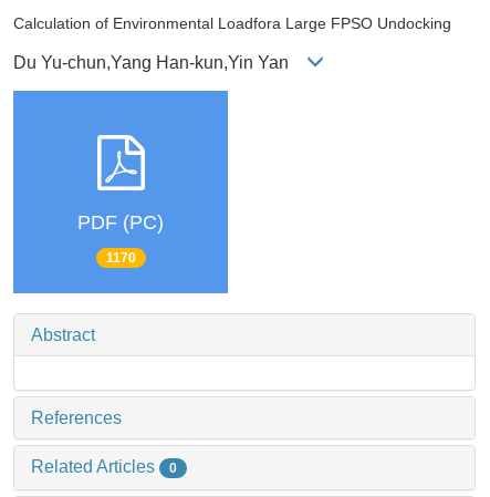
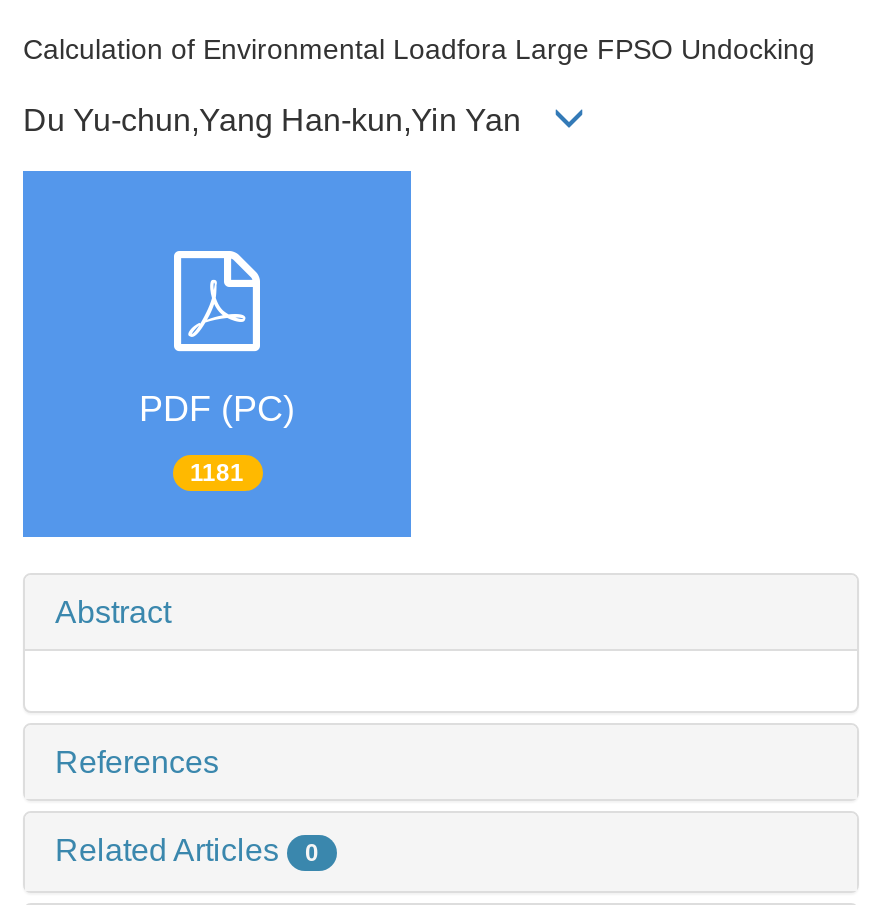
[106,251,135,266] 1170 -> [190,460,244,488] 1181

